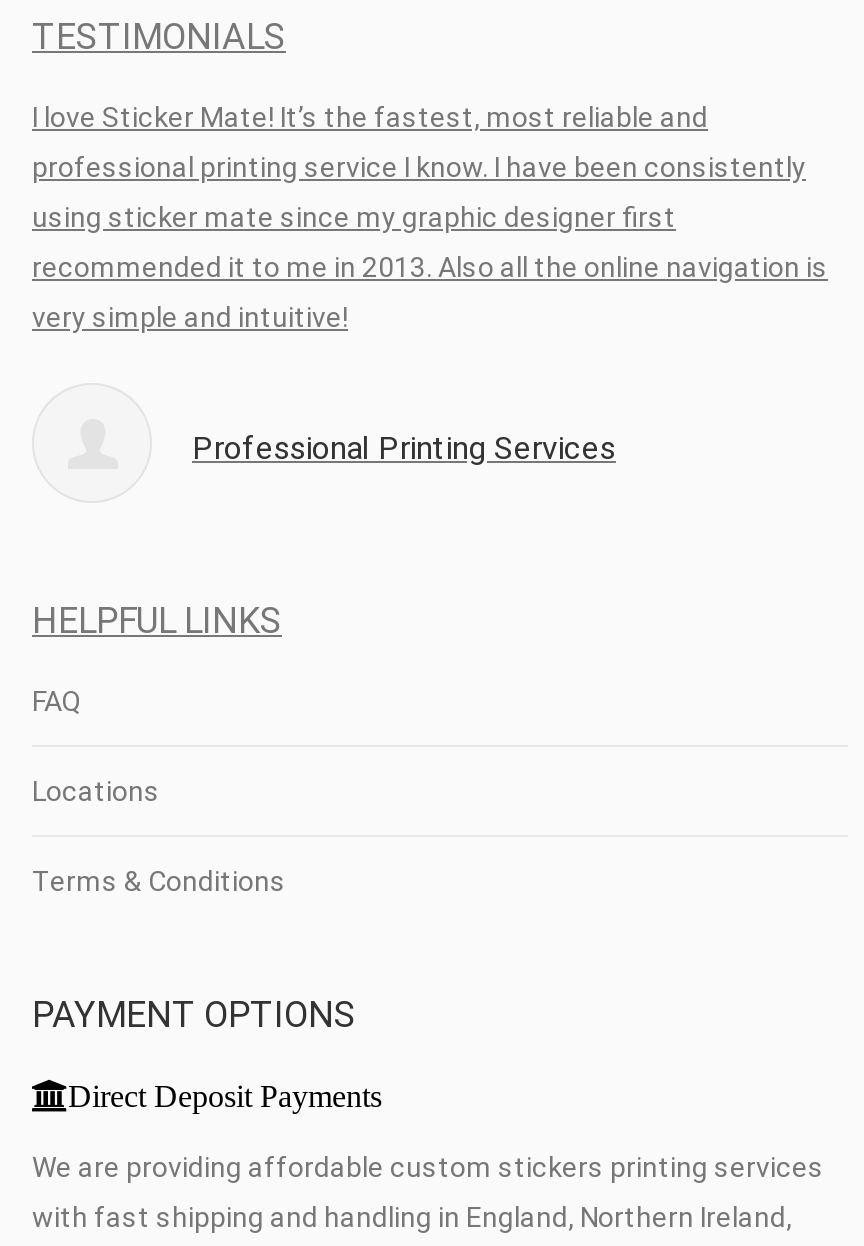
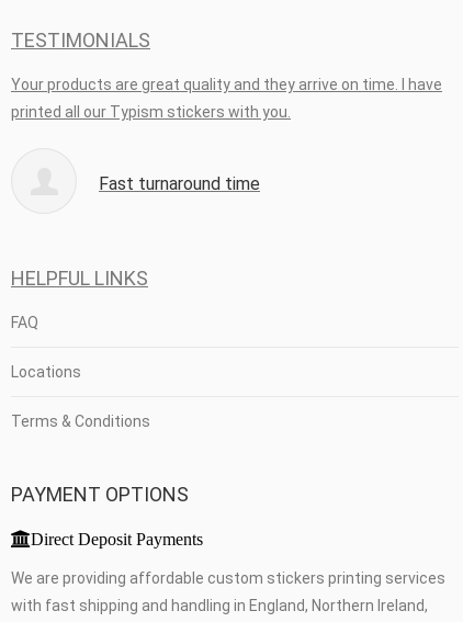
[32,101,828,333] I love Sticker Mate! It’s the fastest, most reliable and | professional printing service I know. I have been consistently | using sticker mate since my graphic designer first | recommended it to me in 2013. Also all the online navigation is | very simple and intuitive! -> [11,76,442,121] Your products are great quality and they arrive on time. I have | printed all our Typism stickers with you.
[192,429,616,467] Professional Printing Services -> [99,173,260,194] Fast turnaround time

